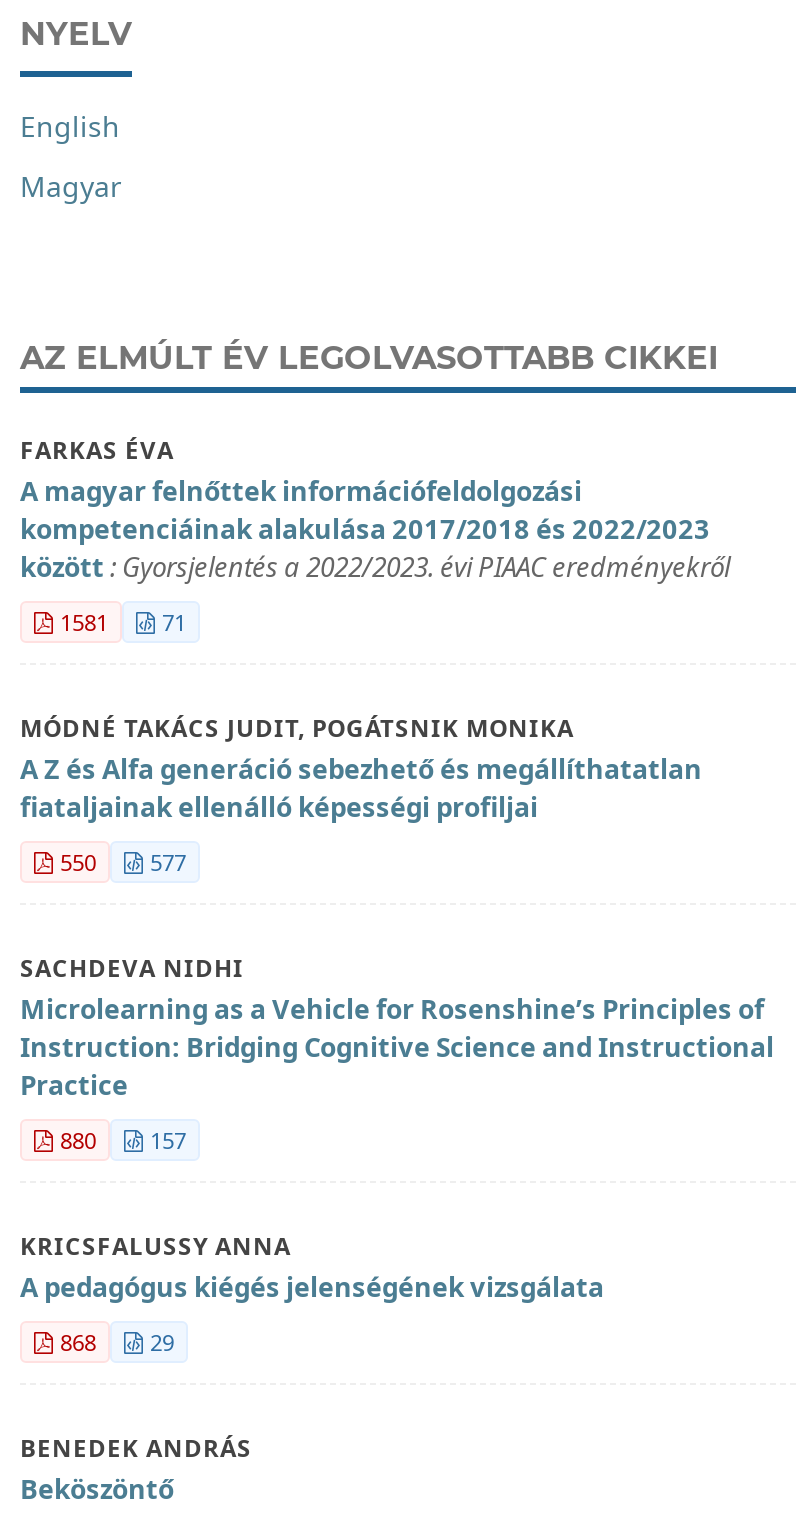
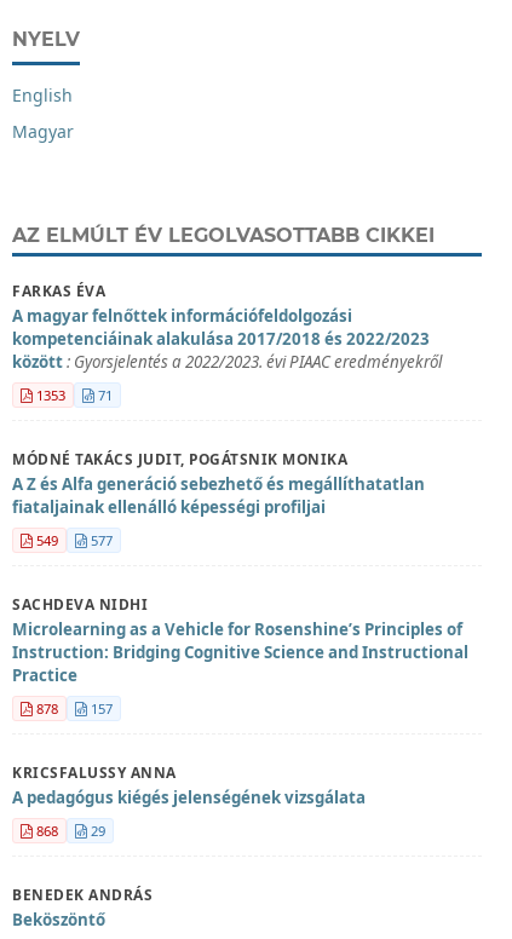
[54,608,186,638] 1581 71 -> [33,386,113,405] 1353 71
[54,848,186,878] 550 577 -> [33,532,113,550] 549 577
[54,1126,186,1156] 880 157 -> [33,700,113,718] 878 157

